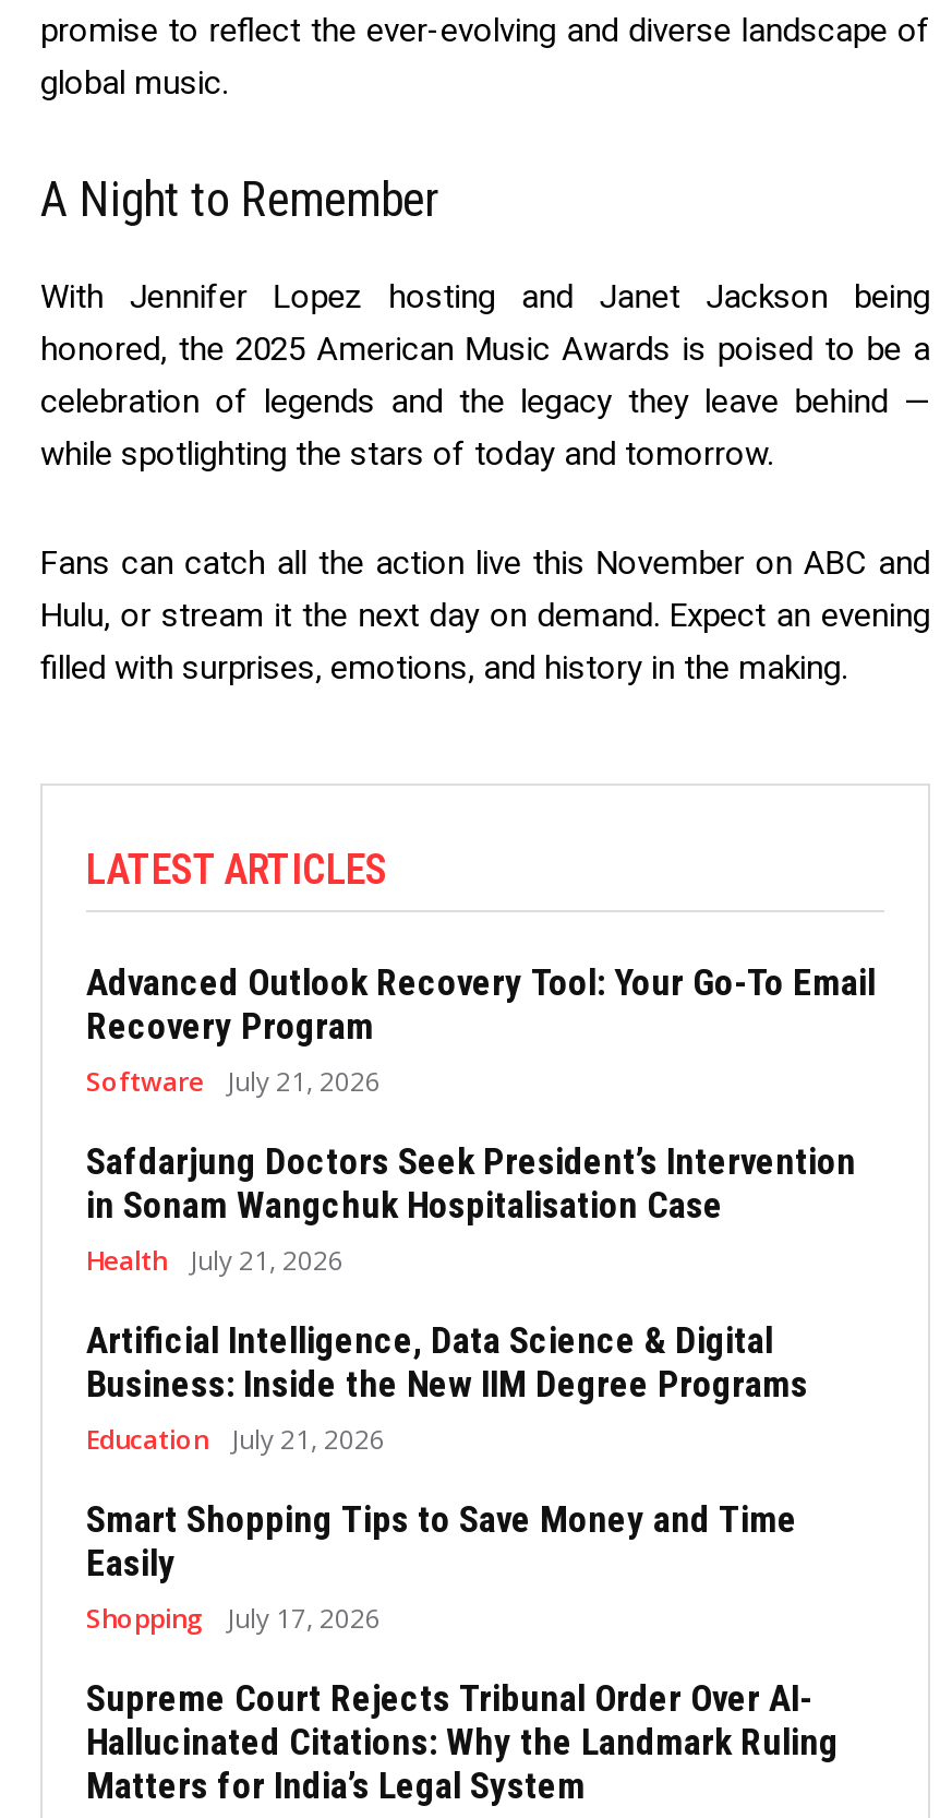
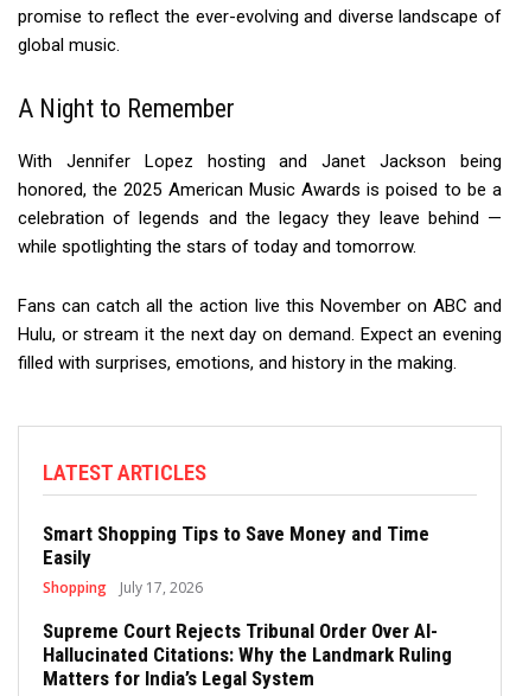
[86,959,876,1457] Advanced Outlook Recovery Tool: Your Go-To Email | Recovery Program | Software | July 21, 2026 | Safdarjung Doctors Seek President’s Intervention | in Sonam Wangchuk Hospitalisation Case | Health | July 21, 2026 | Artificial Intelligence, Data Science & Digital | Business: Inside the New IIM Degree Programs | Education | July 21, 2026 -> none

